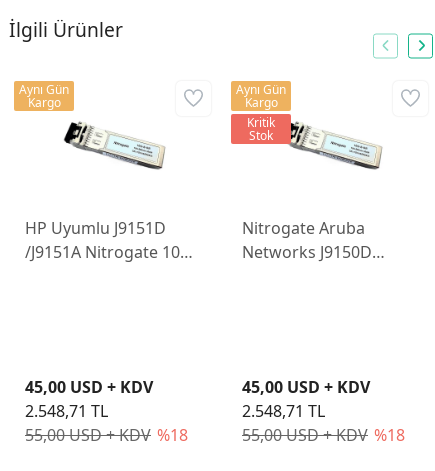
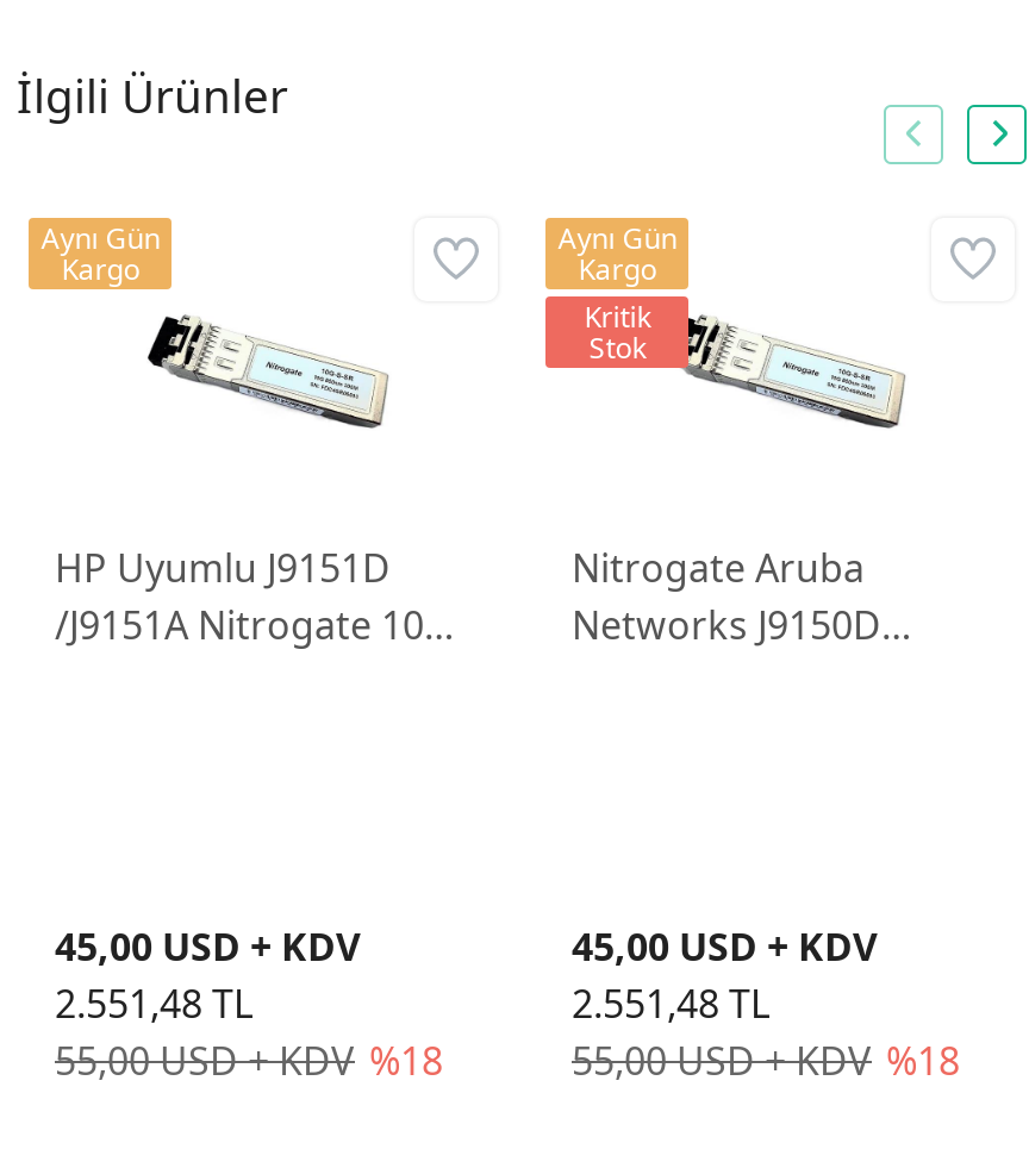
[25,400,108,422] 2.548,71 TL -> [55,977,252,1029] 2.551,48 TL
[242,400,325,422] 2.548,71 TL -> [572,977,769,1029] 2.551,48 TL

